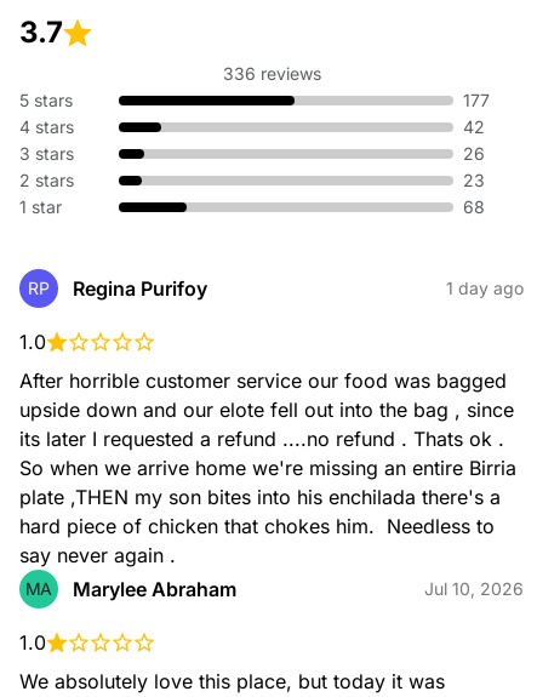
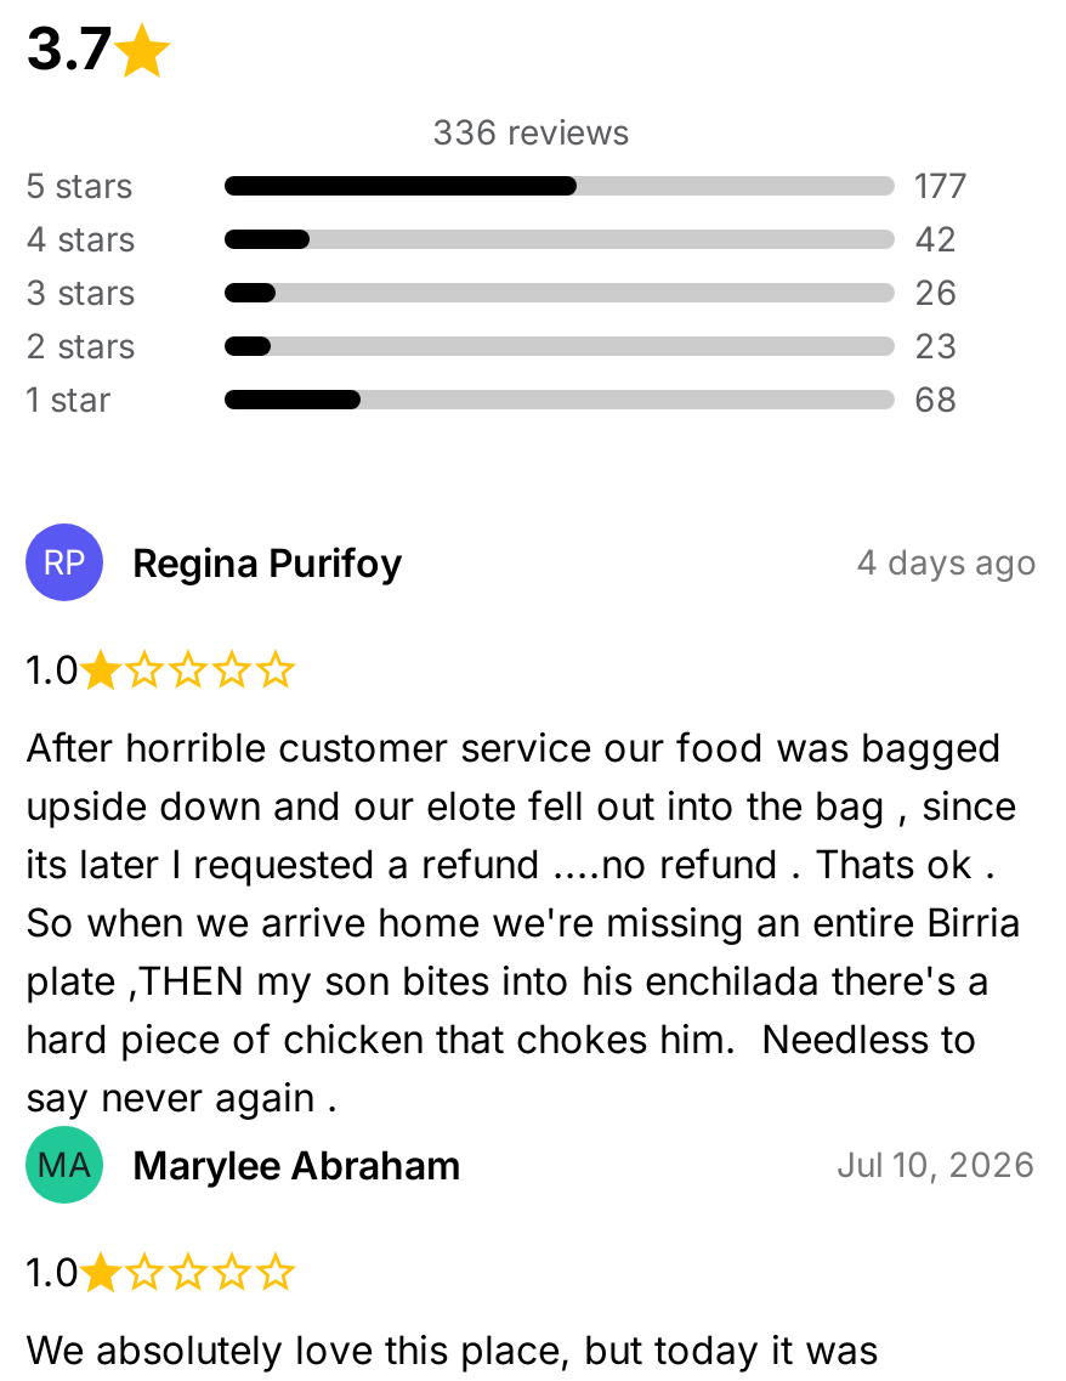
[446,278,524,298] 1 day ago -> [856,540,1036,582] 4 days ago

